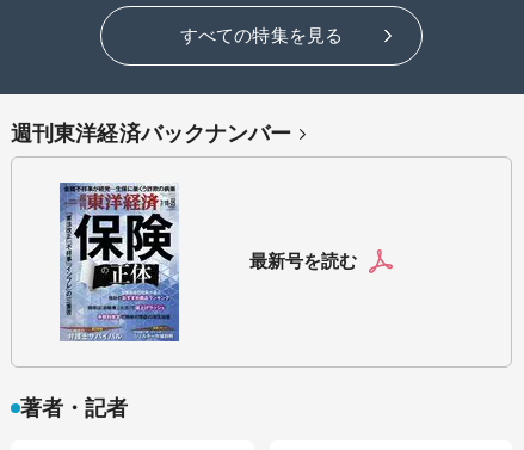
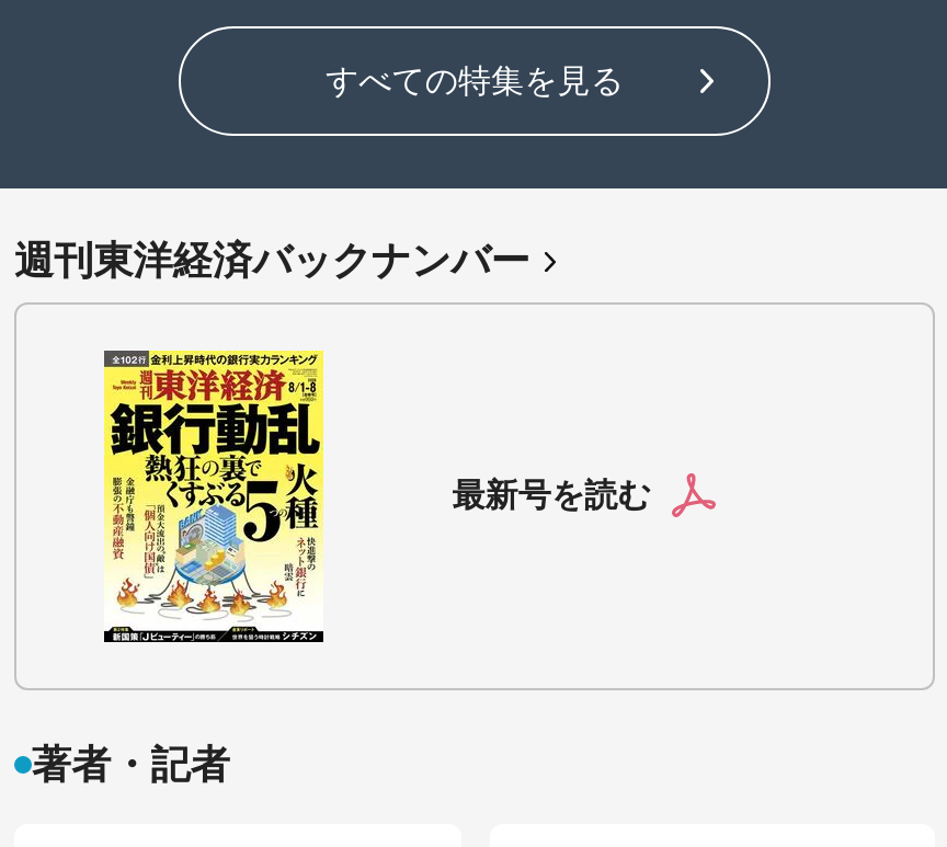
[58,181,180,343] [image] -> [102,348,326,644] [image]

